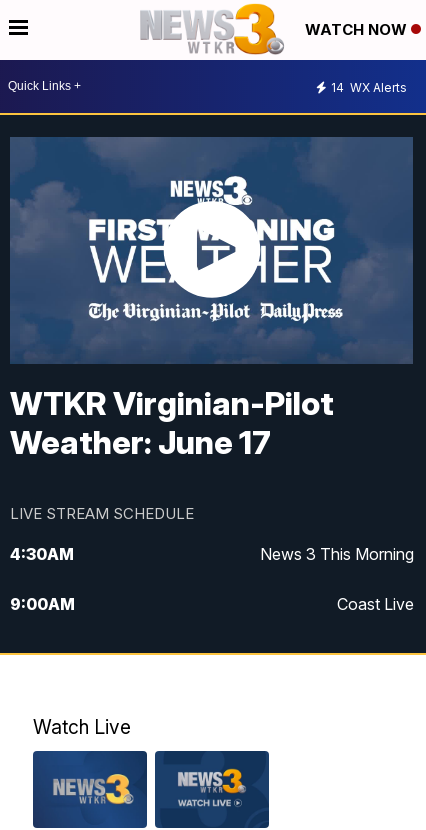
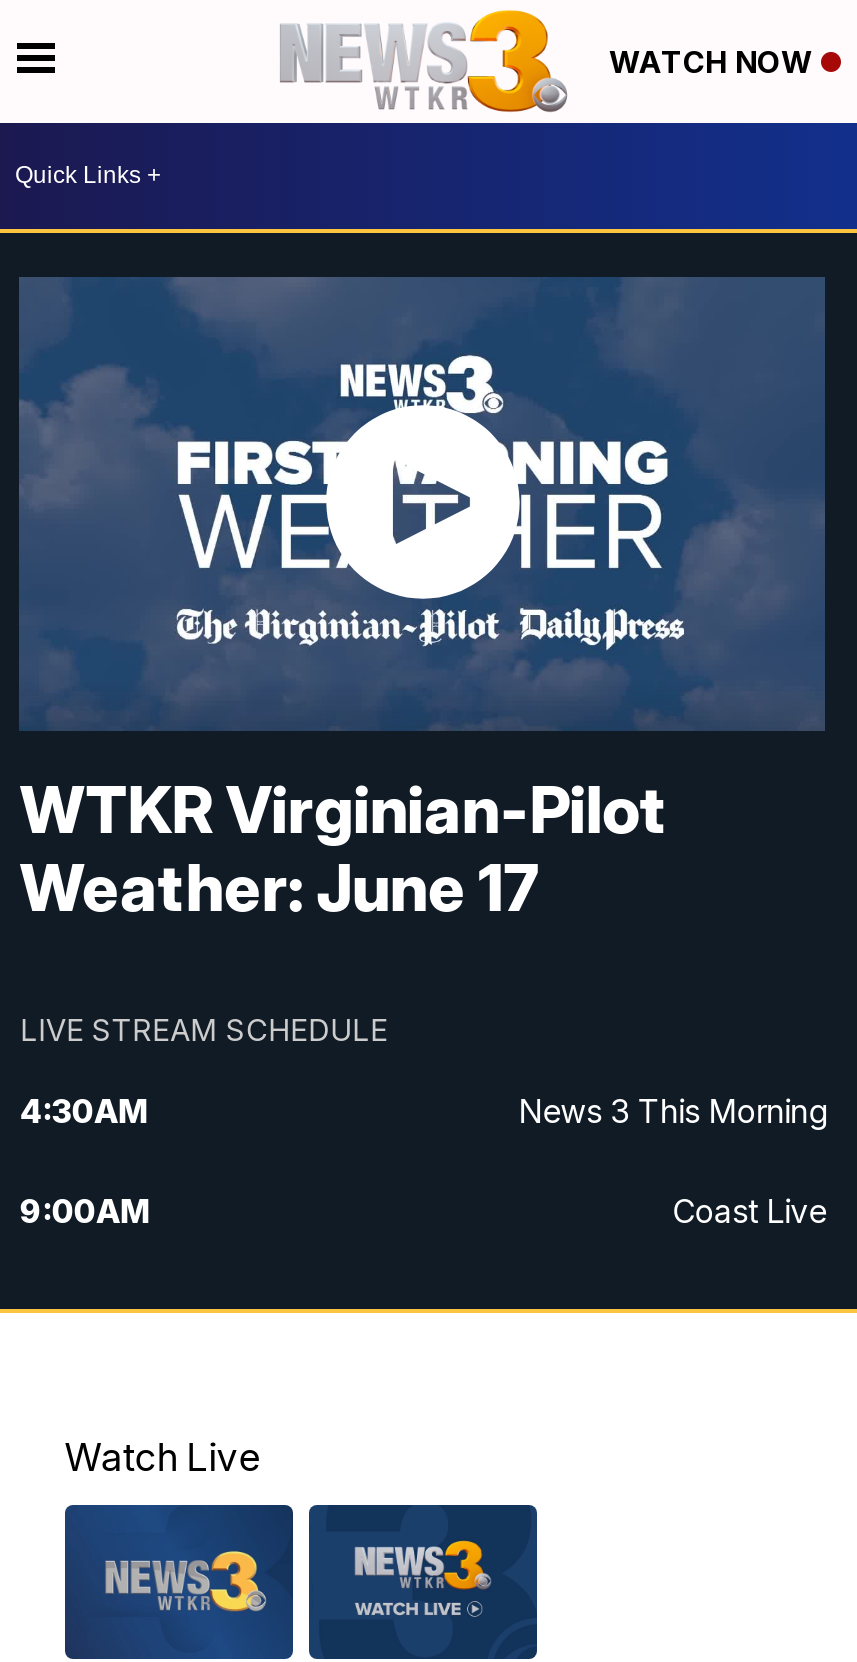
[331,80,407,95] 14 WX Alerts -> none

